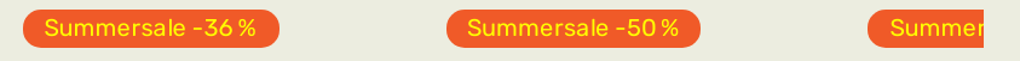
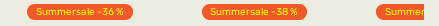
[467,14,680,43] Summersale -50 % -> [210,6,298,18] Summersale -38 %

